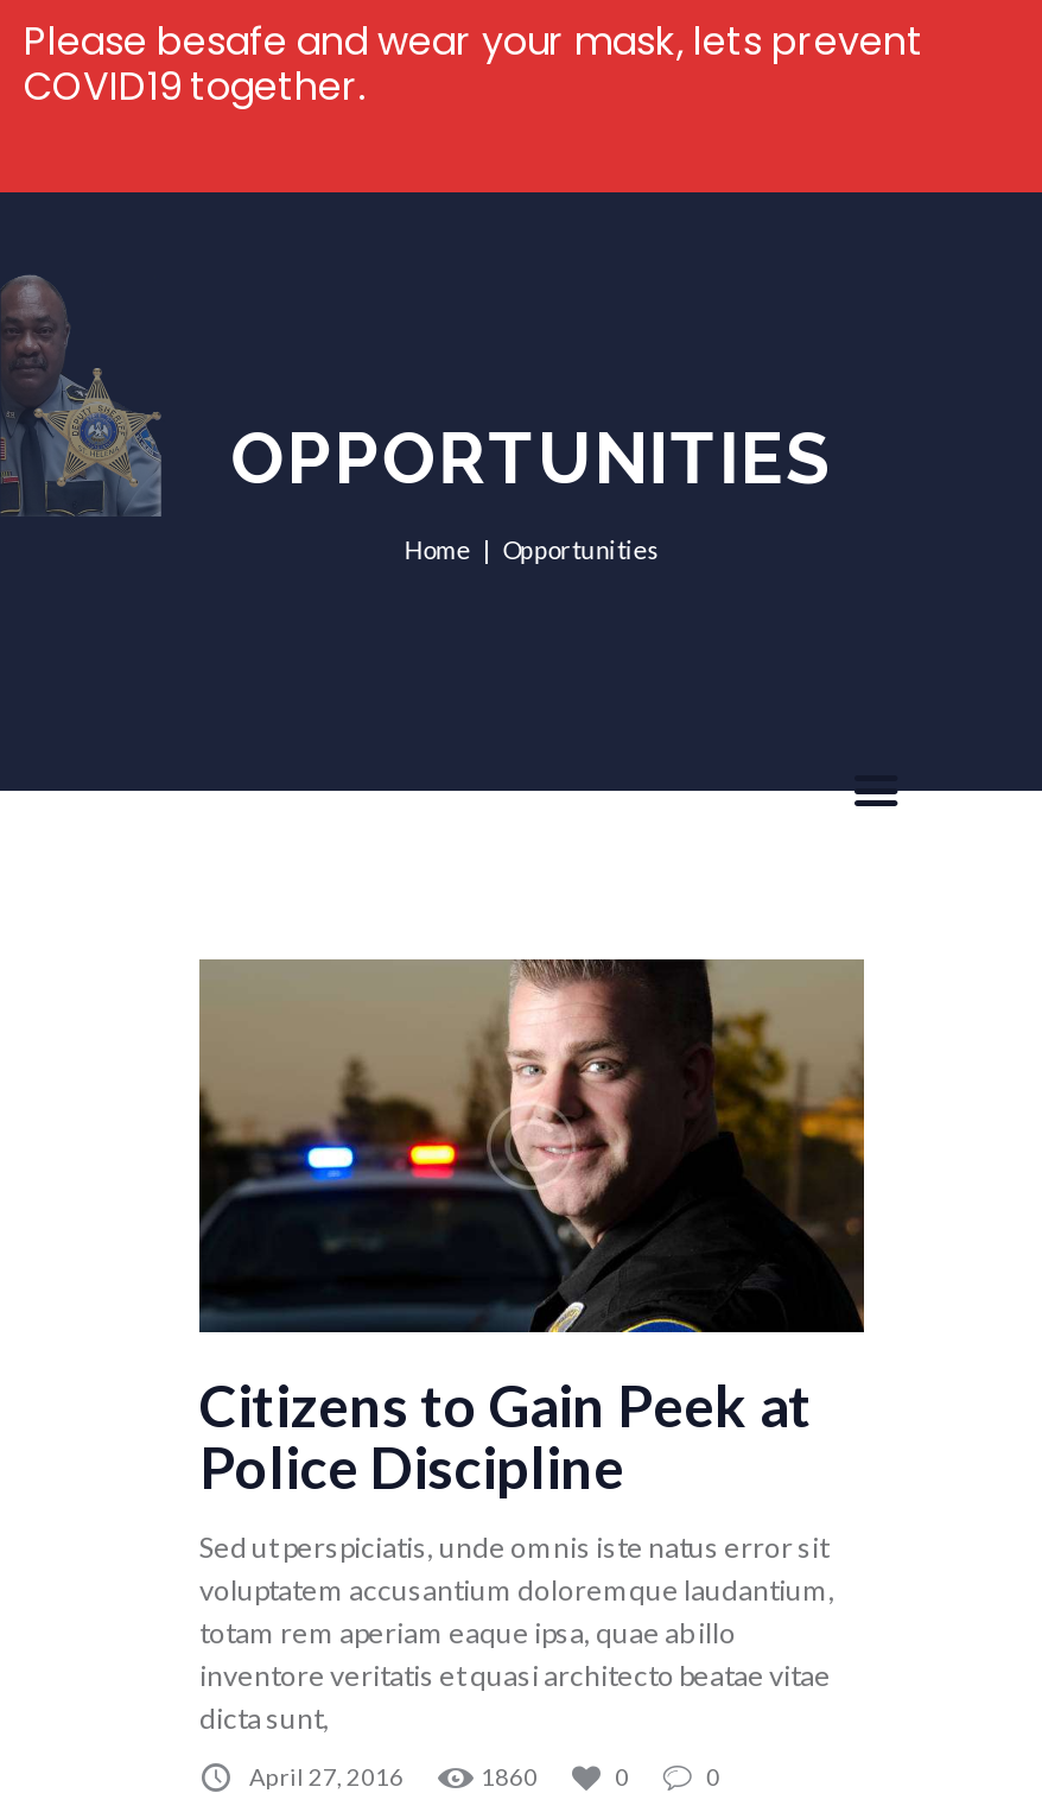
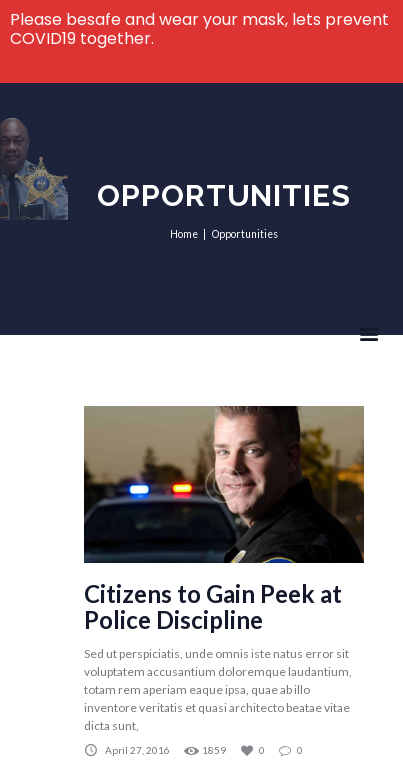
[481,1762,538,1790] 1860 -> [202,744,226,756] 1859

